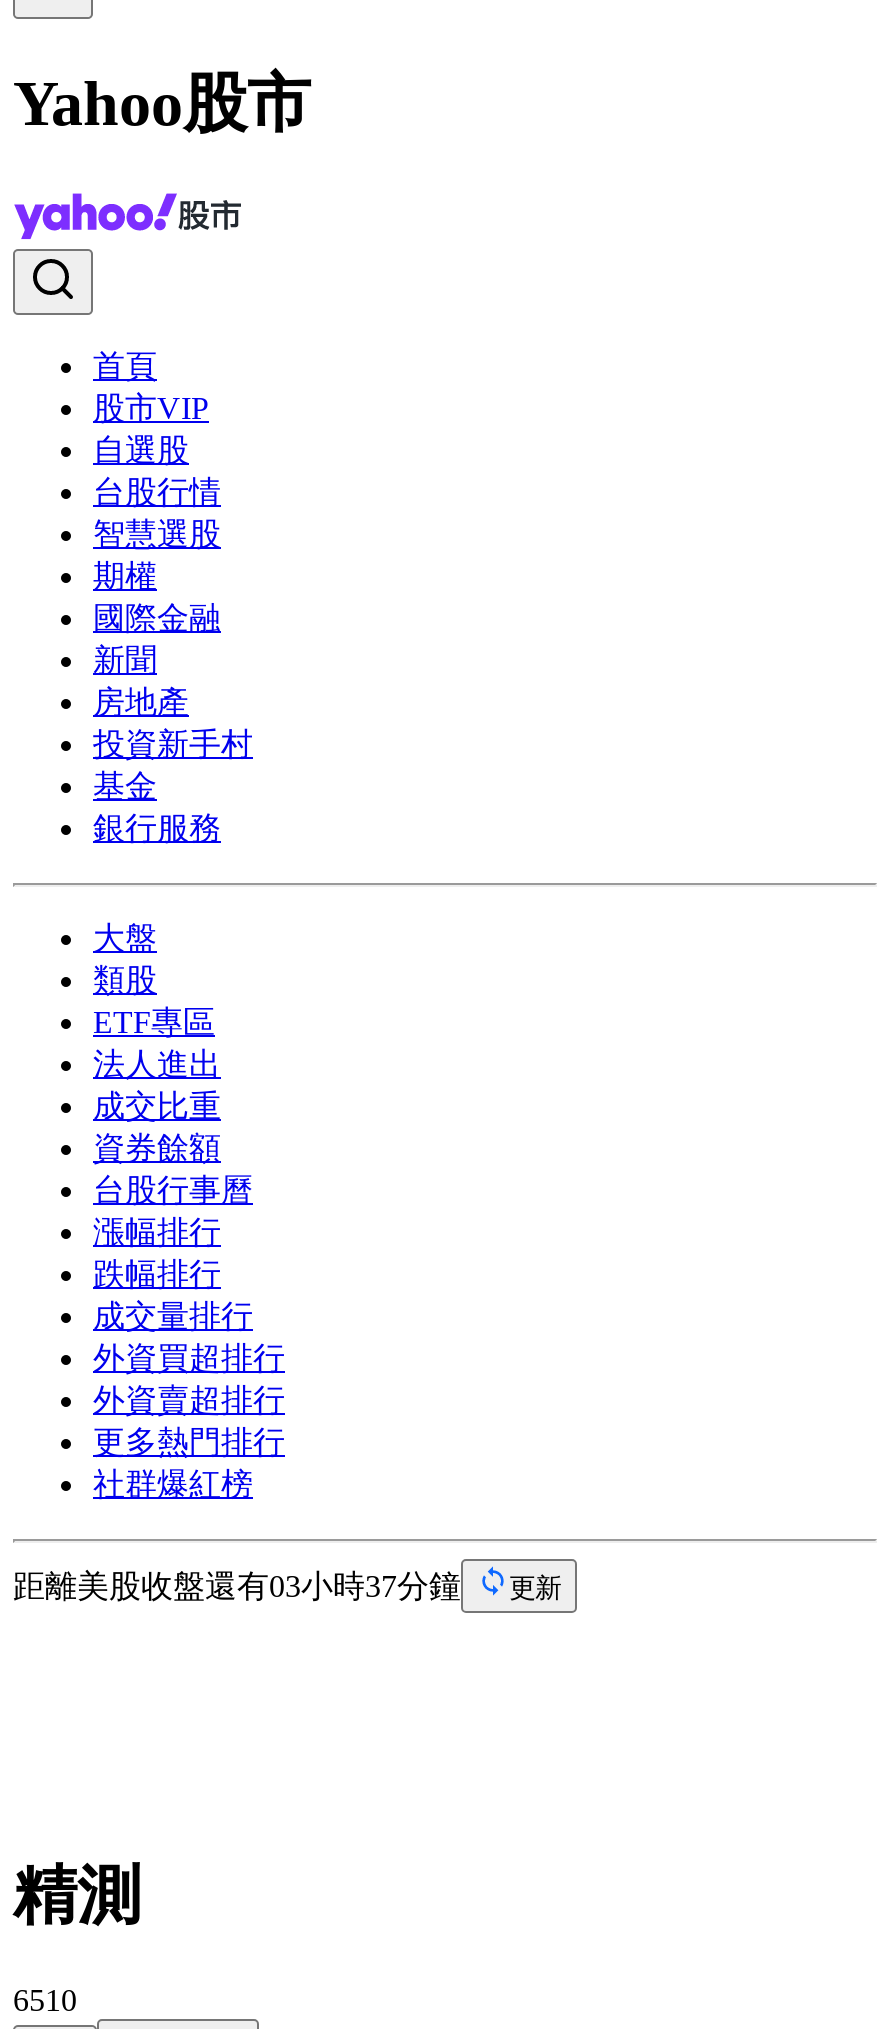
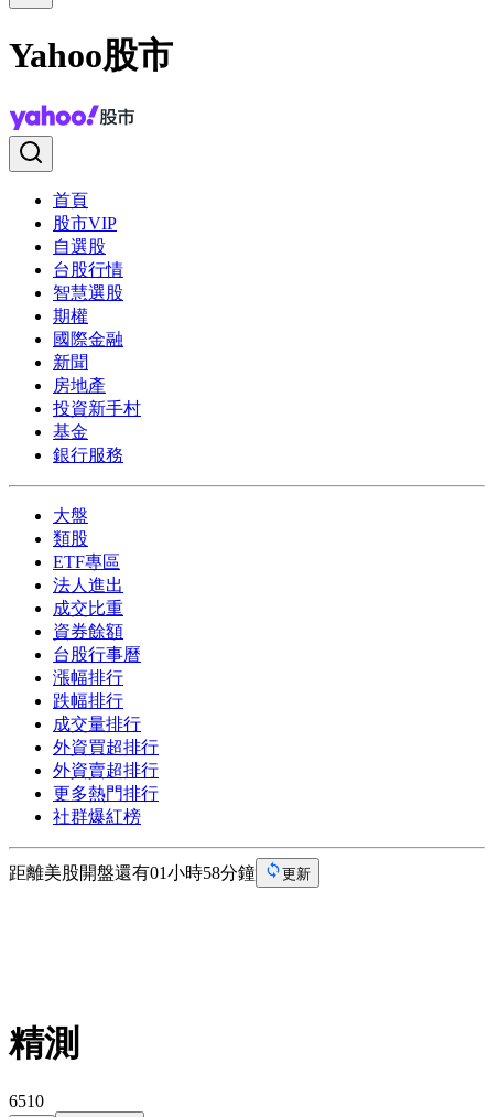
[13,1569,461,1603] 距離美股收盤還有03小時37分鐘 -> [9,863,256,882] 距離美股開盤還有01小時58分鐘

